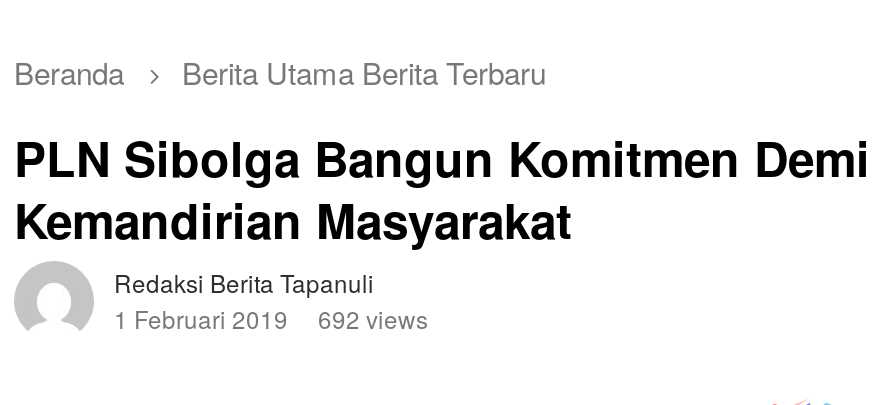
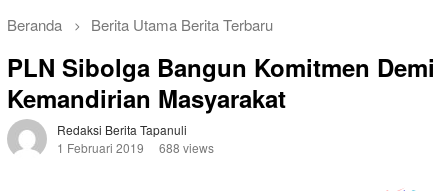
[114,301,428,335] 1 Februari 2019 692 views -> [57,139,214,156] 1 Februari 2019 688 views

